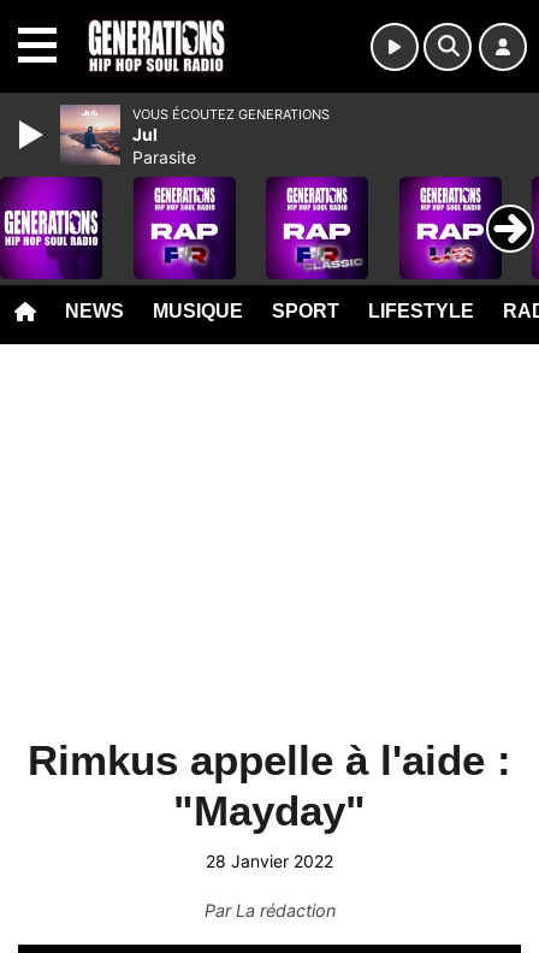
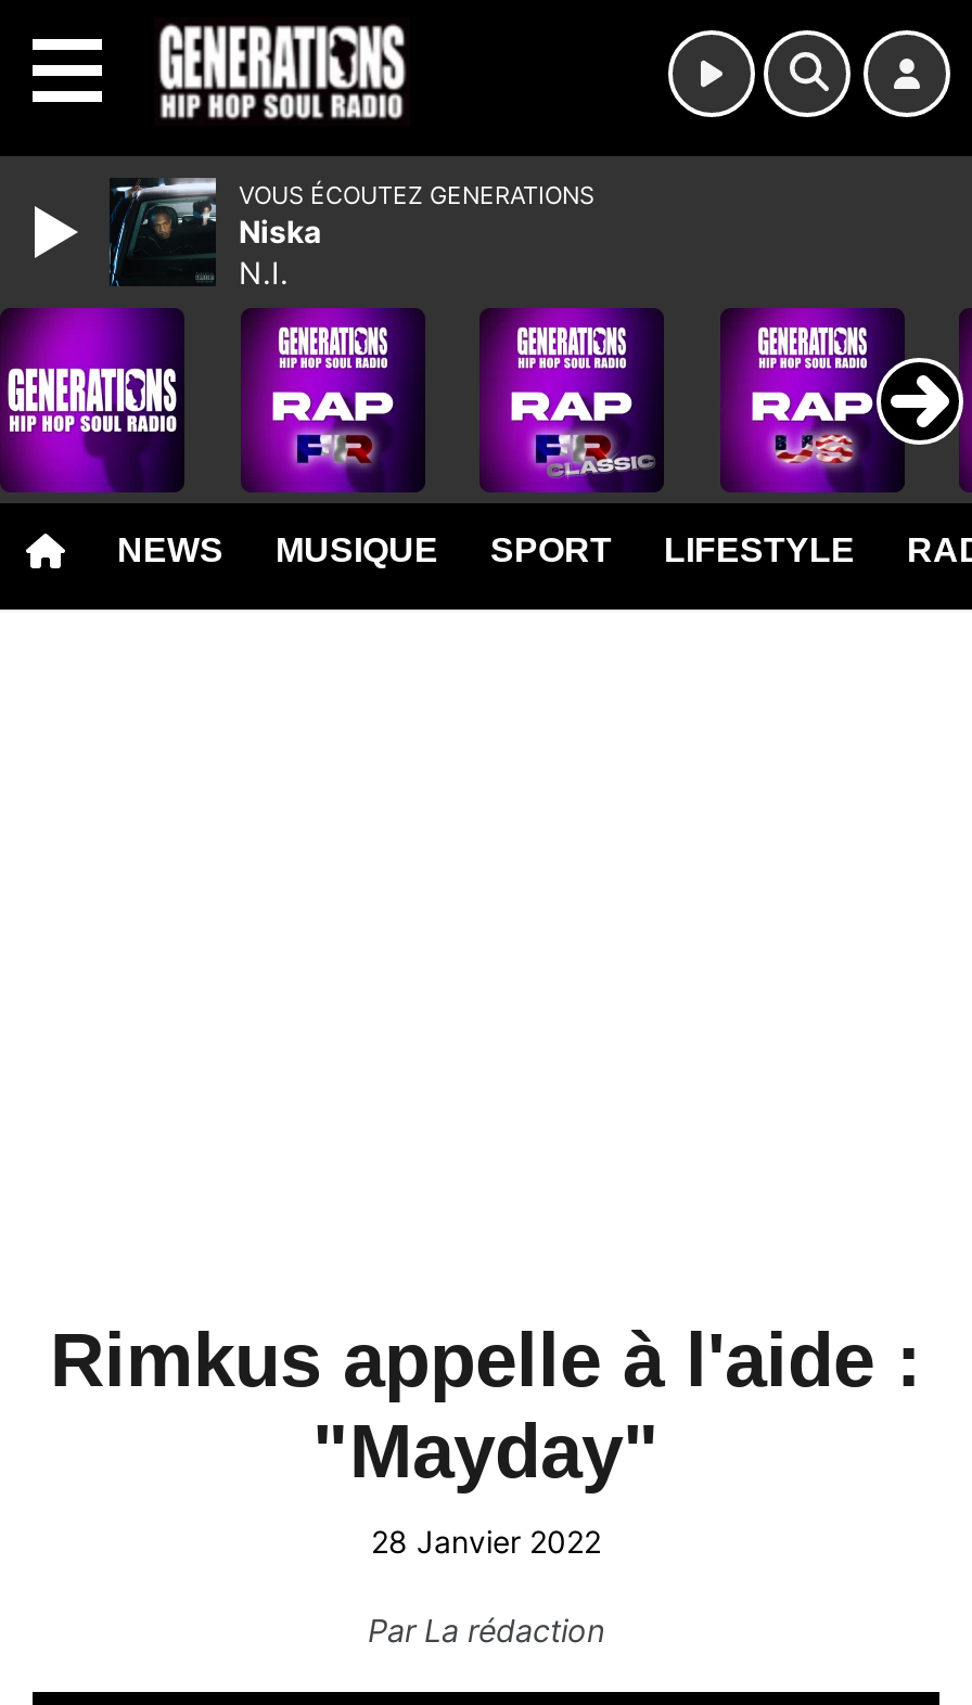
[59,103,196,167] [image] | Jul | Parasite -> [108,178,321,291] [image] | Niska | N.I.

